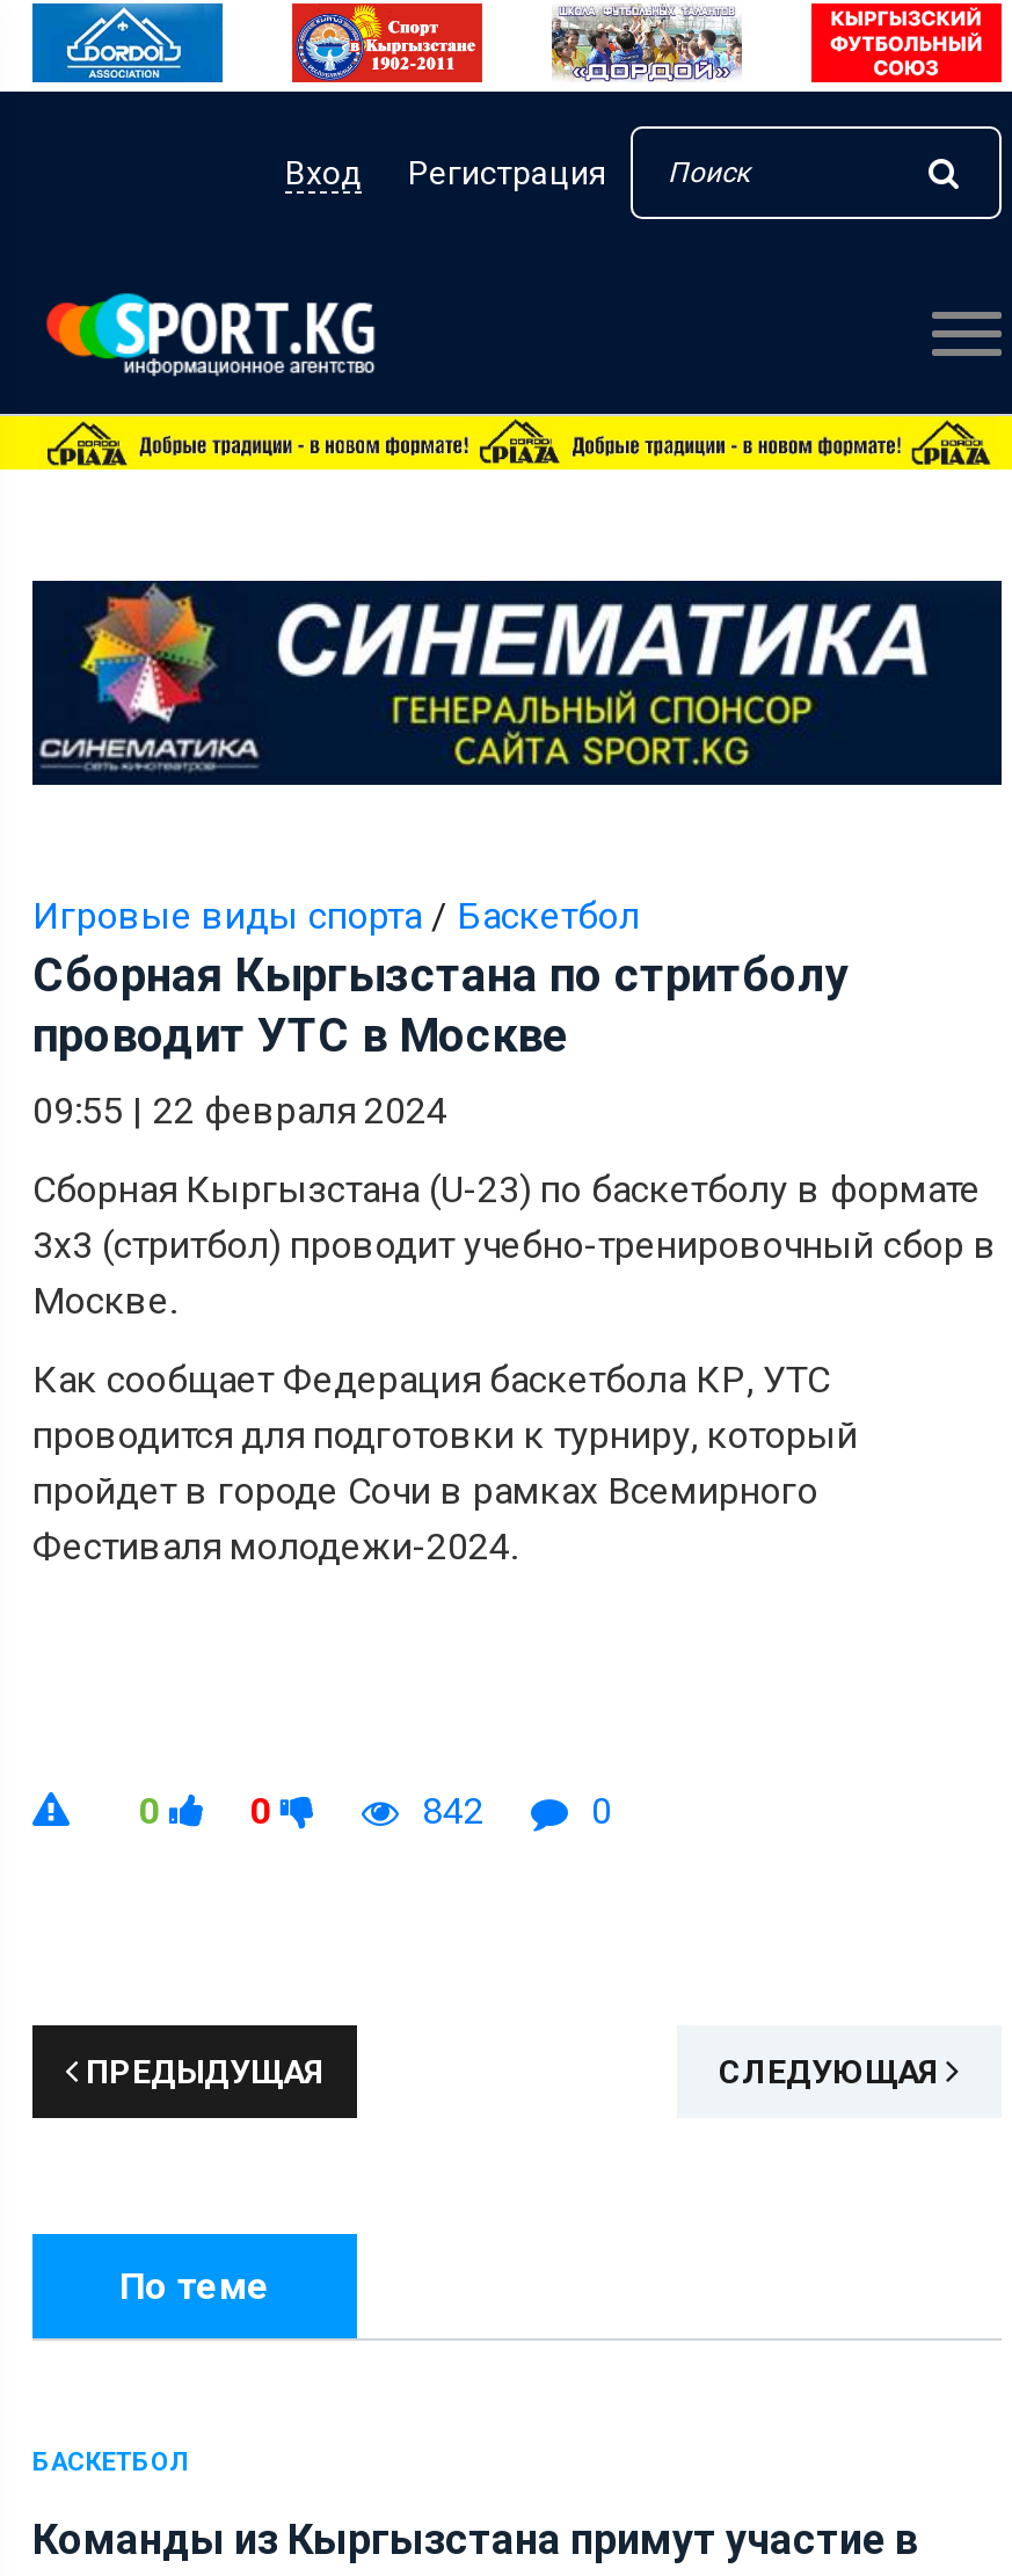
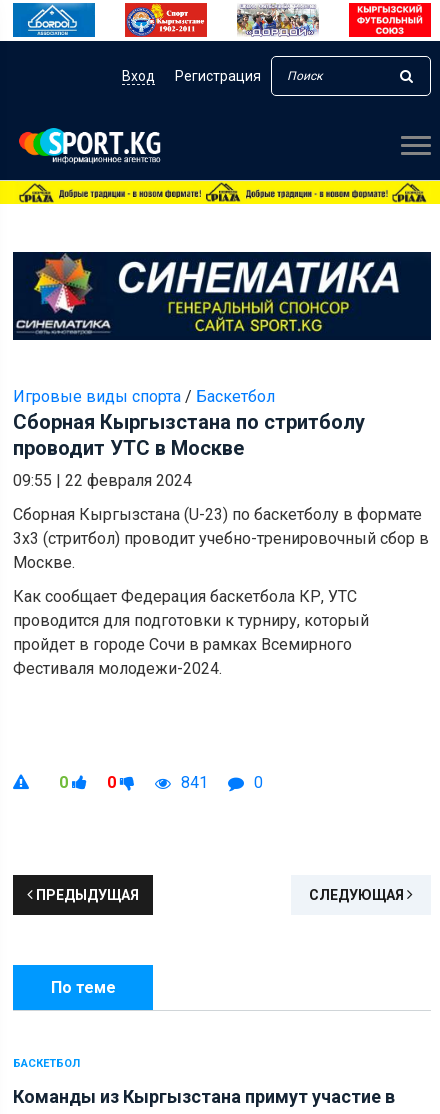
[422,1788,485,1832] 842 -> [181,773,208,792] 841

